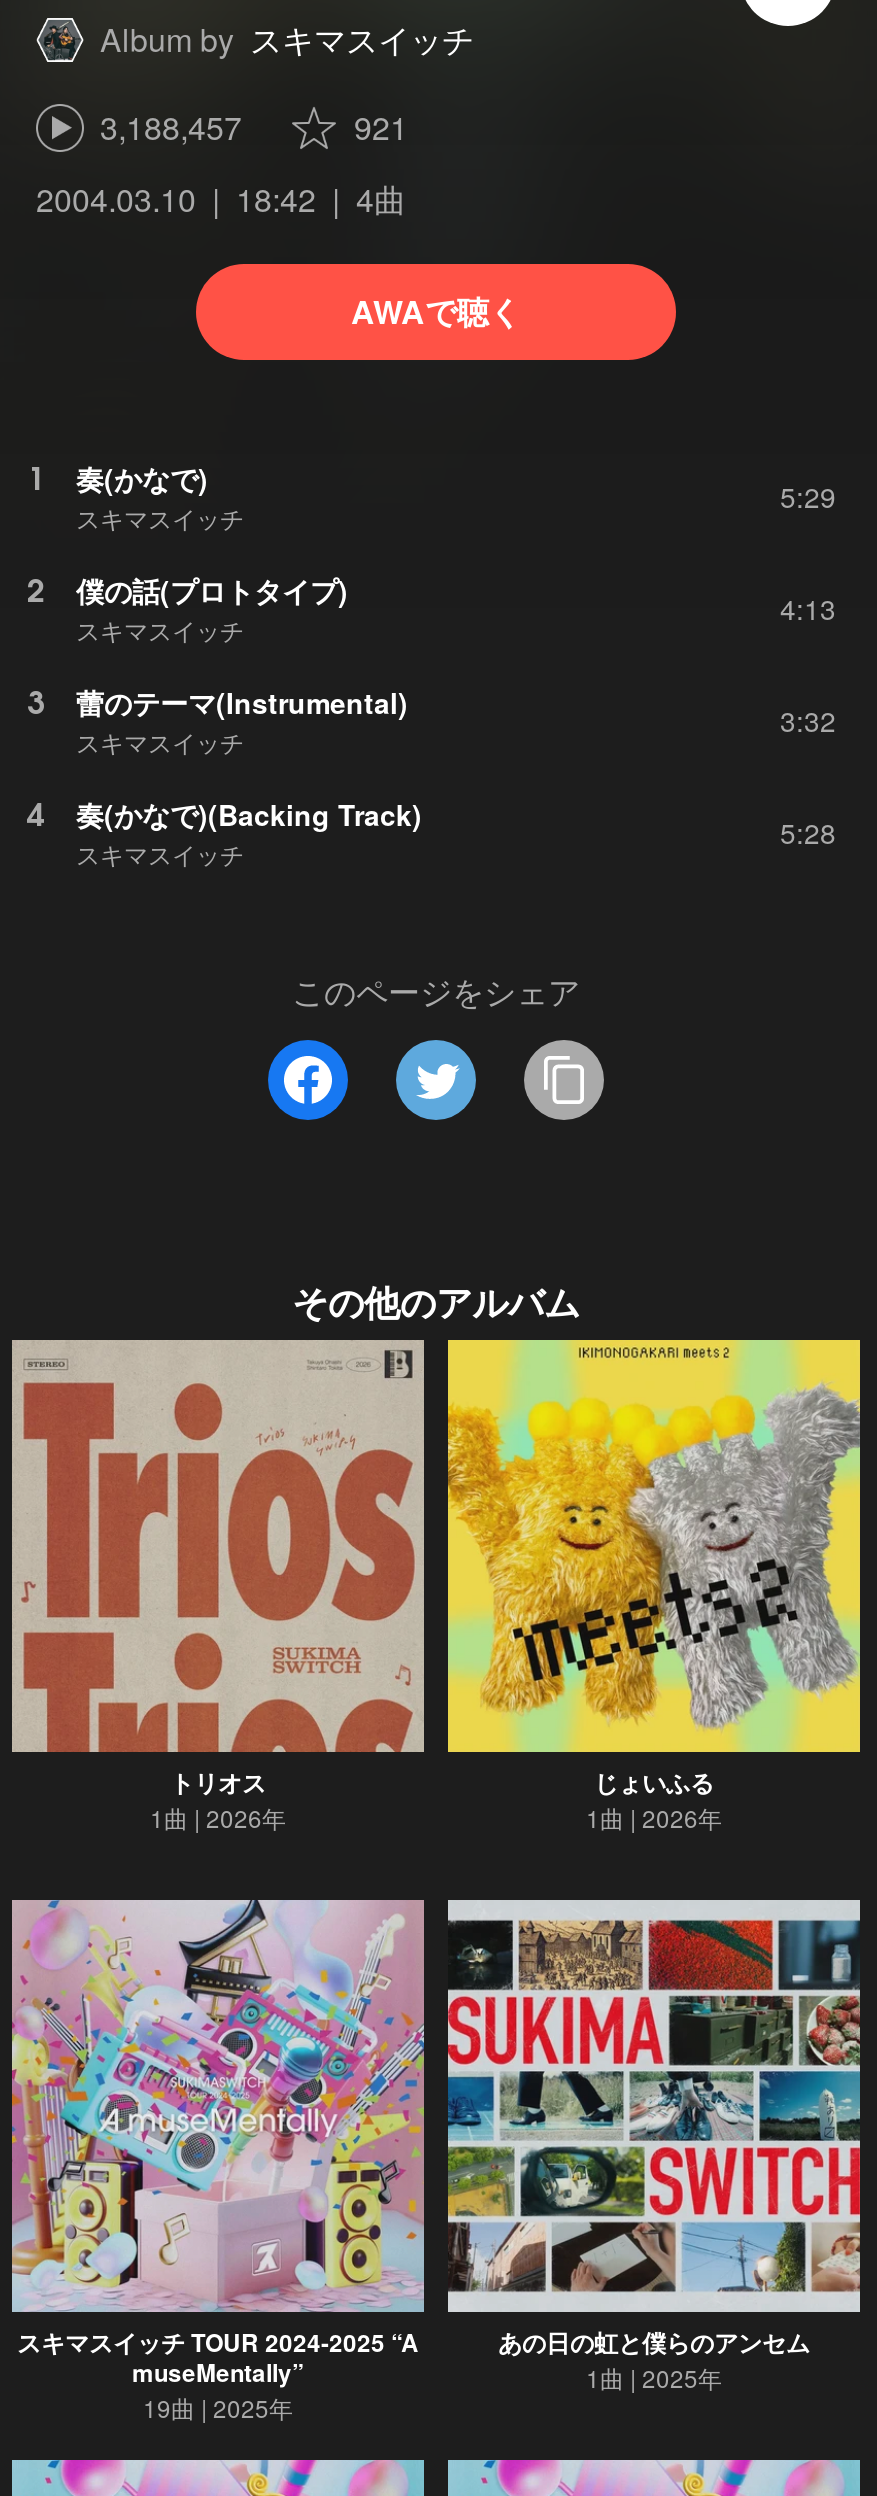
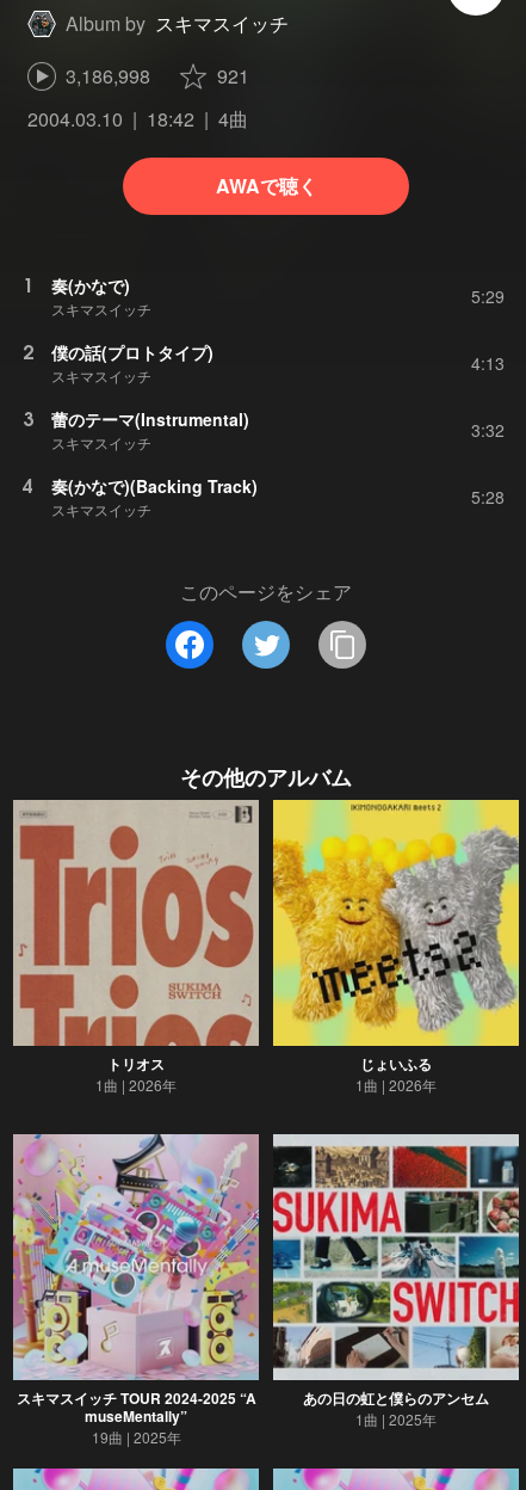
[100,104,242,150] 3,188,457 -> [66,62,150,90] 3,186,998

